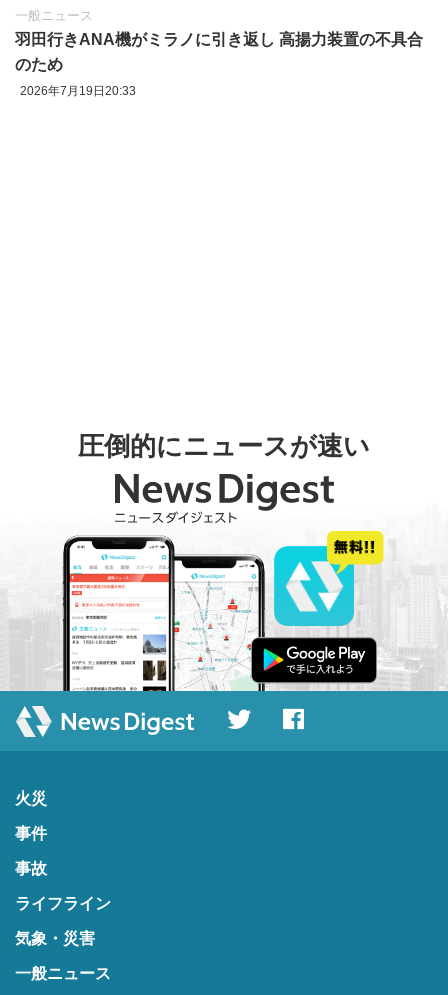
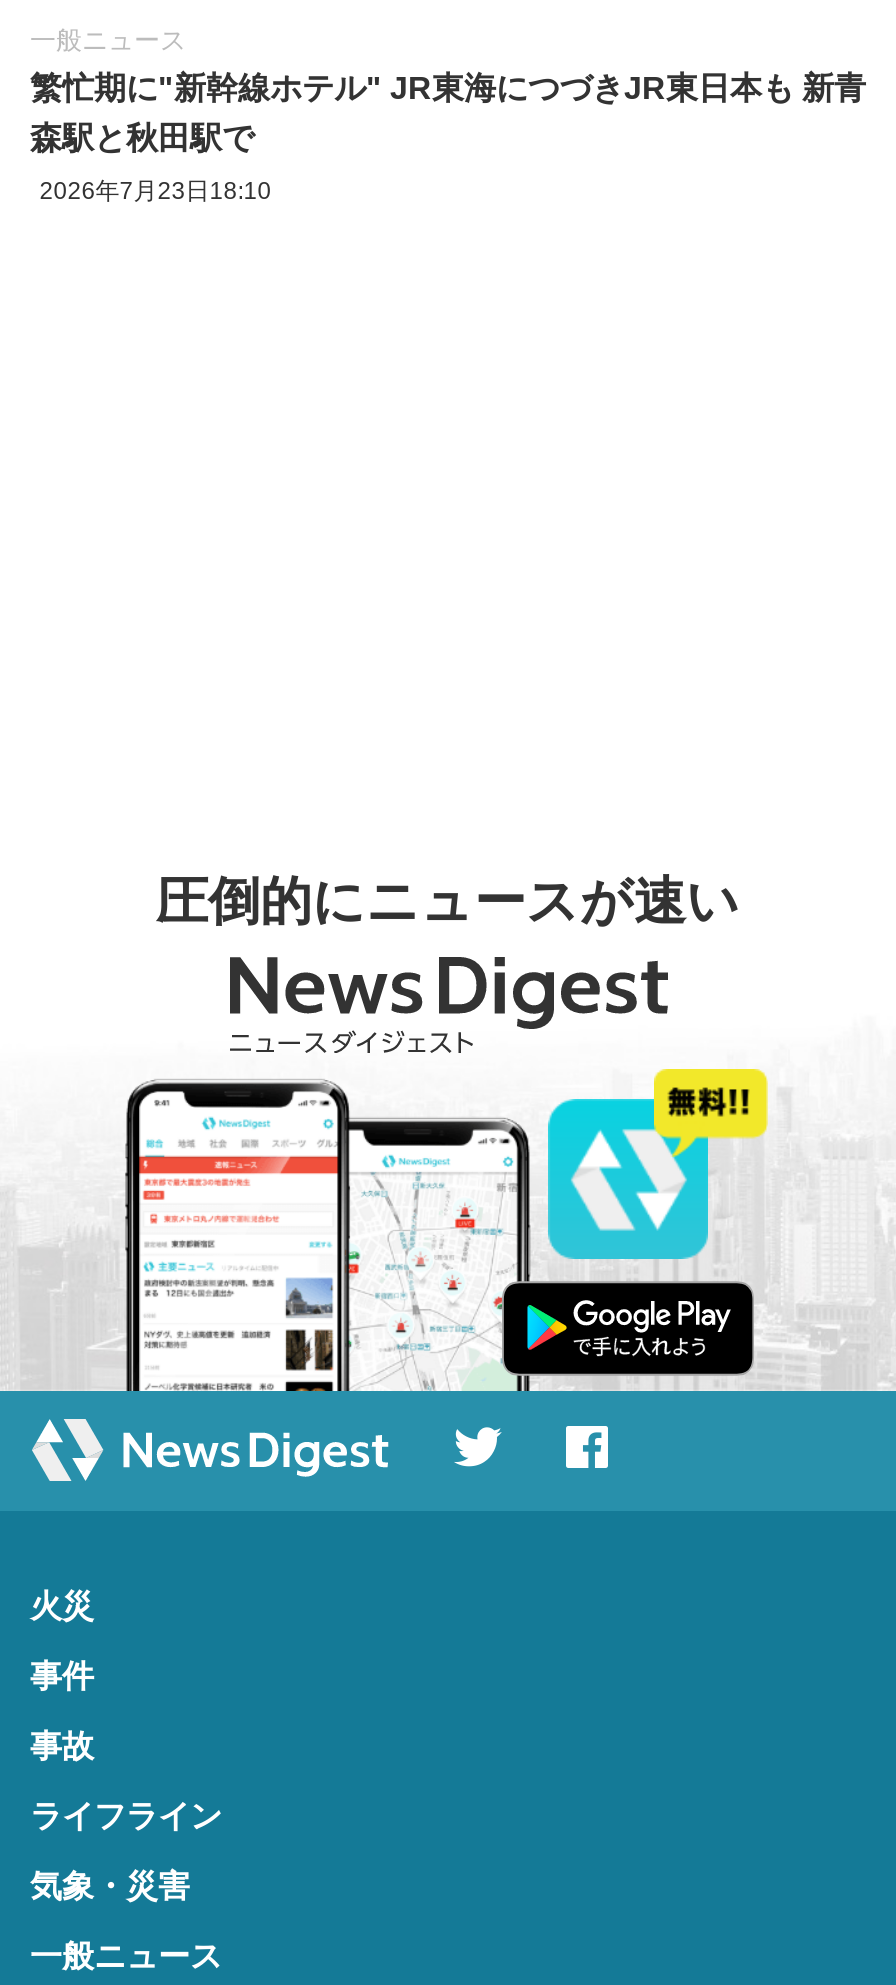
[15,31,423,48] 羽田行きANA機がミラノに引き返し 高揚力装置の不具合 -> [30,70,866,104] 繁忙期に"新幹線ホテル" JR東海につづきJR東日本も 新青
[15,56,63,73] のため -> [30,120,254,154] 森駅と秋田駅で
[20,84,136,98] 2026年7月19日20:33 -> [40,176,272,204] 2026年7月23日18:10

